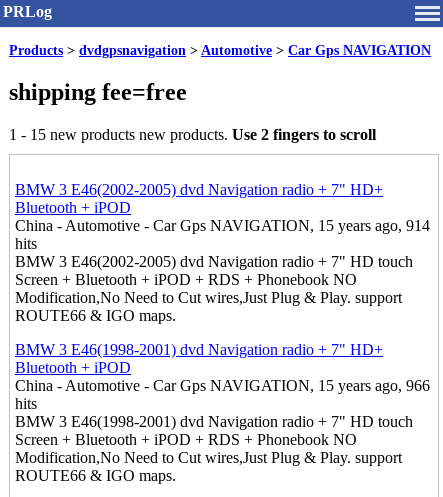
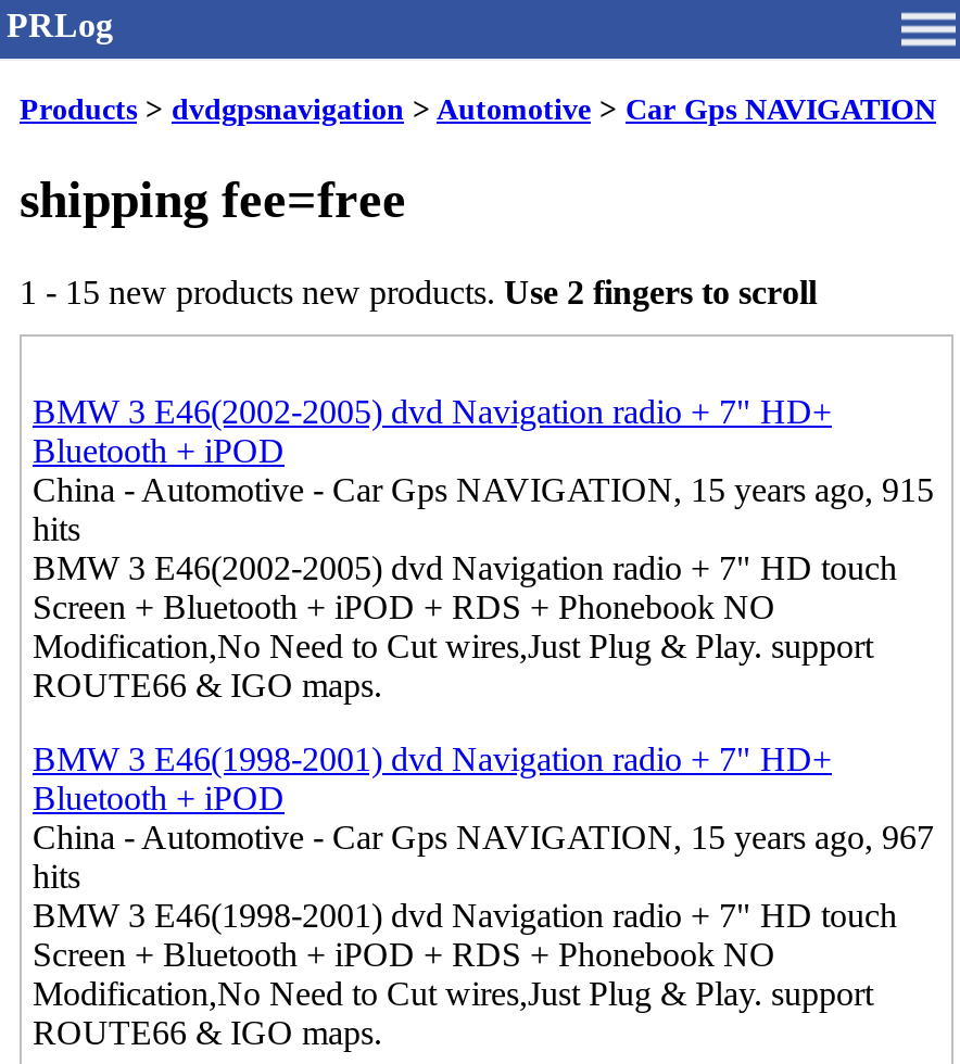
[15,217,430,234] China - Automotive - Car Gps NAVIGATION, 15 years ago, 914 -> [33,472,934,509] China - Automotive - Car Gps NAVIGATION, 15 years ago, 915
[15,377,430,394] China - Automotive - Car Gps NAVIGATION, 15 years ago, 966 -> [33,819,934,856] China - Automotive - Car Gps NAVIGATION, 15 years ago, 967

